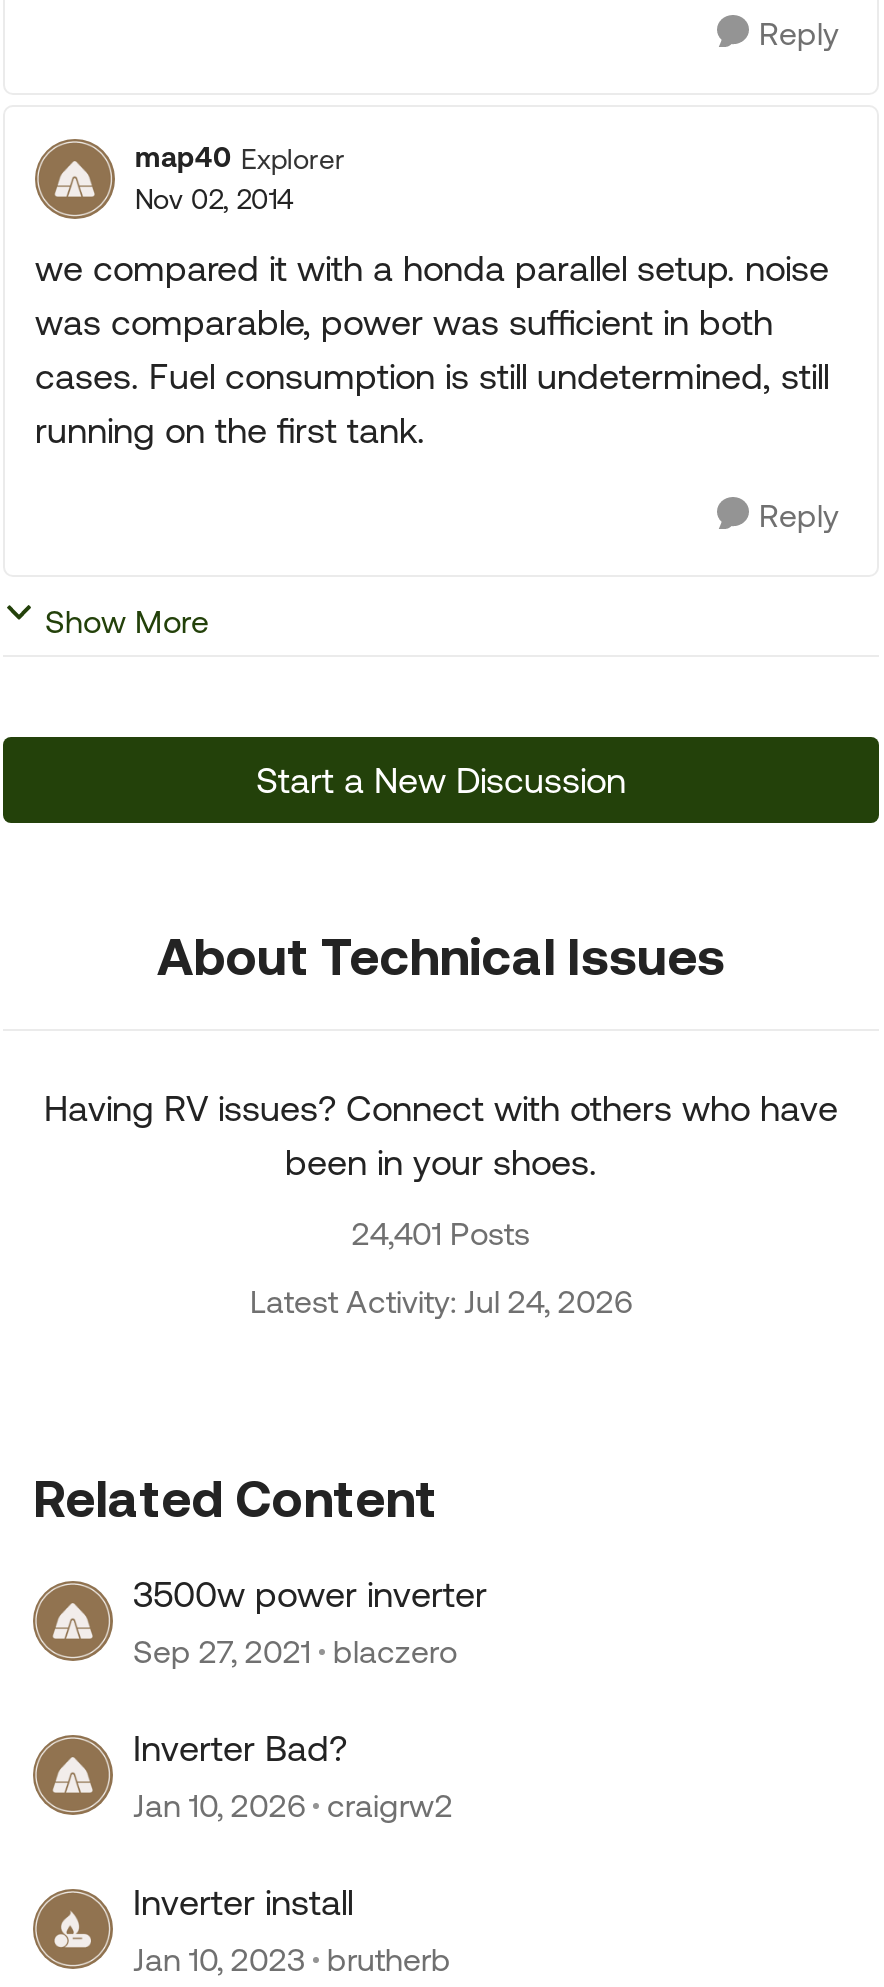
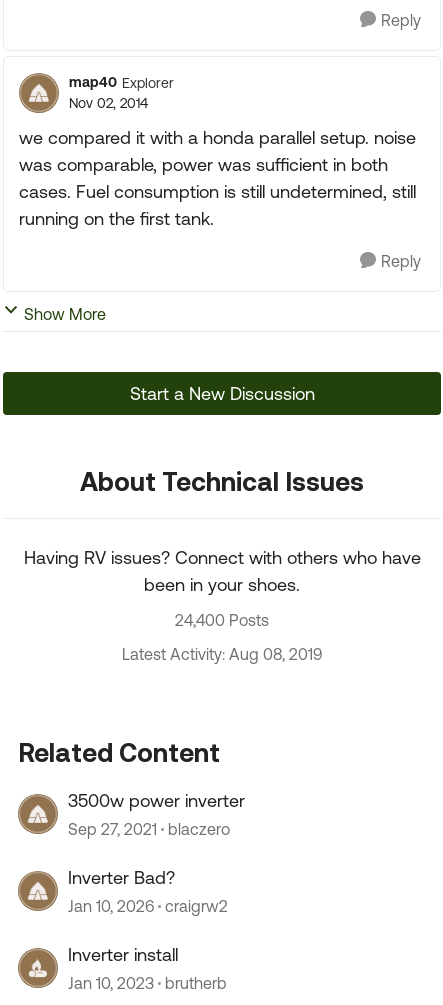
[352,1215,530,1251] 24,401 Posts -> [175,611,269,629] 24,400 Posts
[250,1283,632,1319] Latest Activity: Jul 24, 2026 -> [122,645,322,663] Latest Activity: Aug 08, 2019

